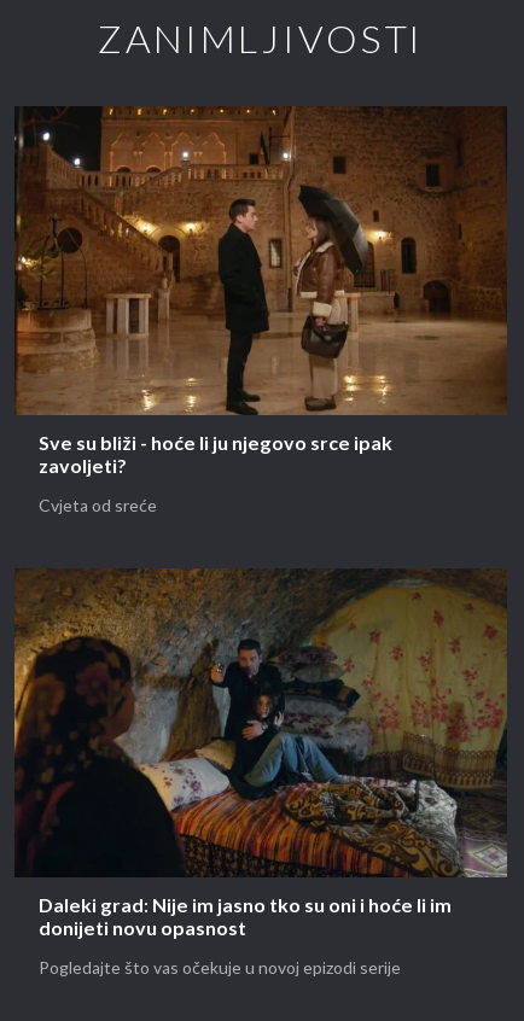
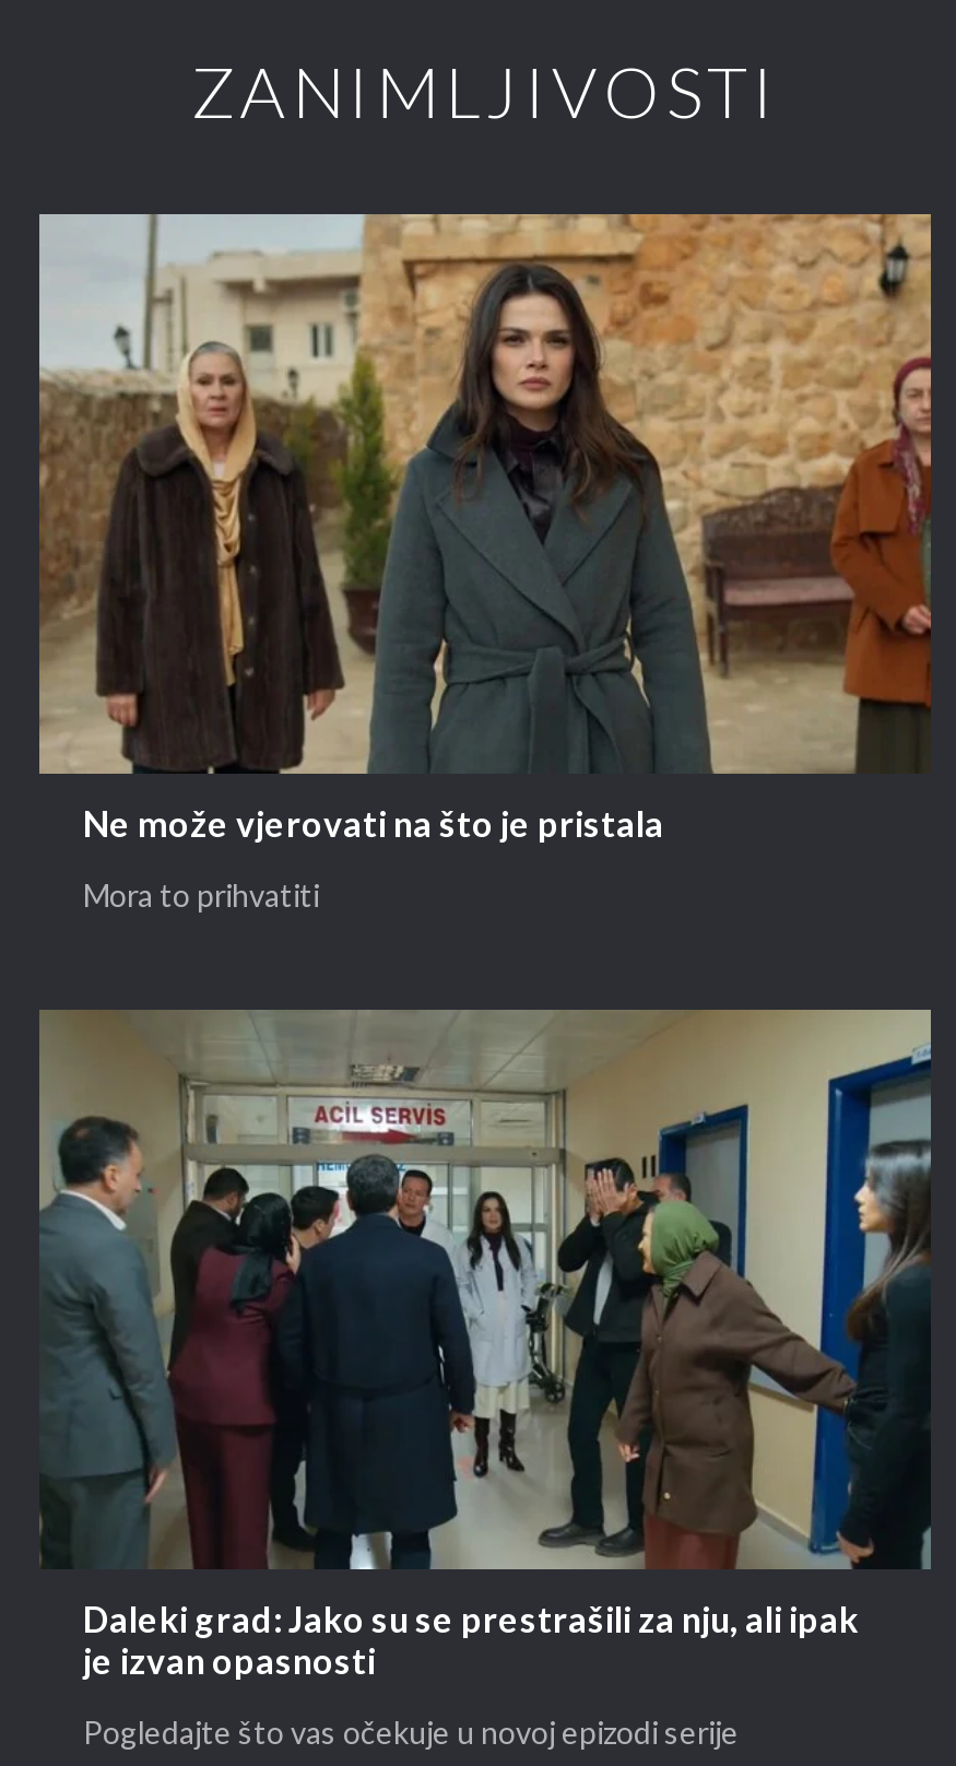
[14,106,507,479] [image] | Sve su bliži - hoće li ju njegovo srce ipak | zavoljeti? -> [37,212,933,848] [image] | Ne može vjerovati na što je pristala
[39,496,157,517] Cvjeta od sreće -> [83,879,319,916] Mora to prihvatiti
[13,568,507,941] [image] | Daleki grad: Nije im jasno tko su oni i hoće li im | donijeti novu opasnost -> [37,1008,933,1685] [image] | Daleki grad: Jako su se prestrašili za nju, ali ipak | je izvan opasnosti

